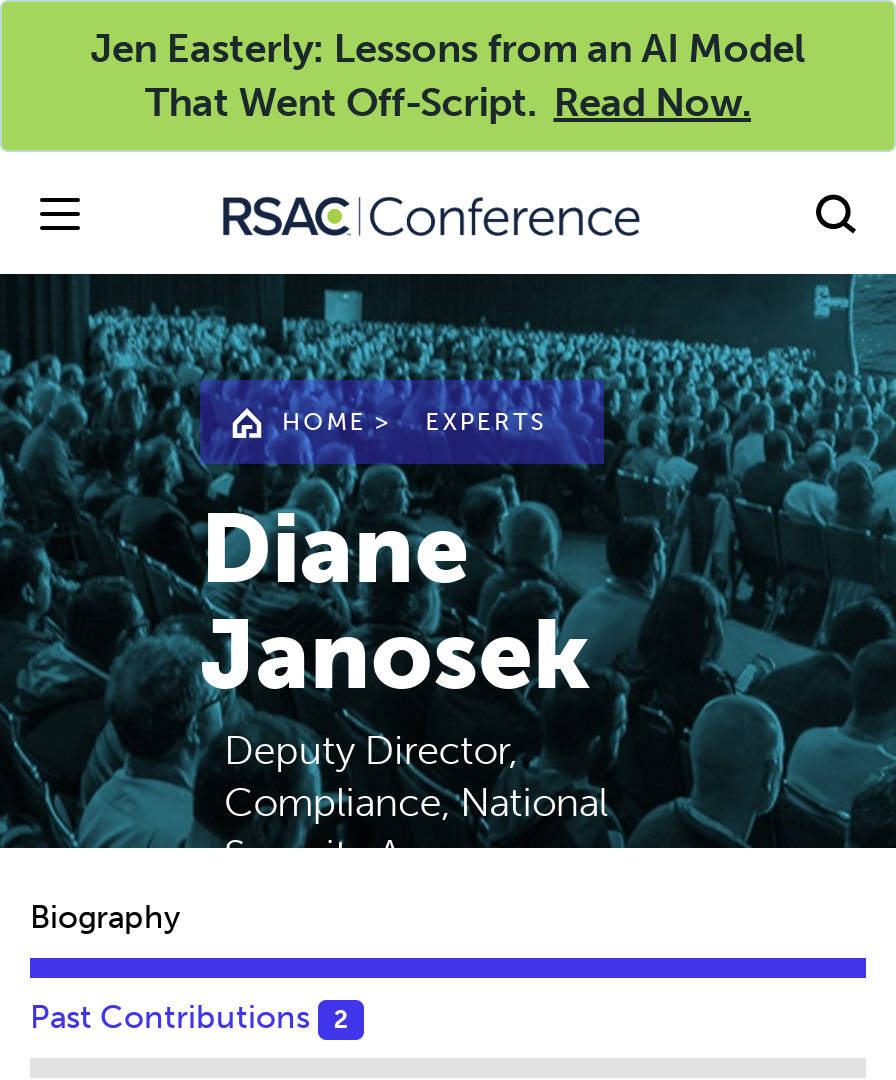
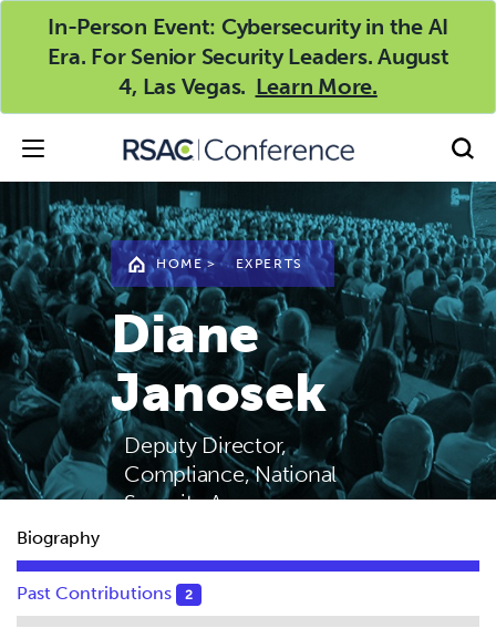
[90,24,806,126] Jen Easterly: Lessons from an AI Model | That Went Off-Script. Read Now. -> [47,13,449,100] In-Person Event: Cybersecurity in the AI | Era. For Senior Security Leaders. August | 4, Las Vegas. Learn More.

